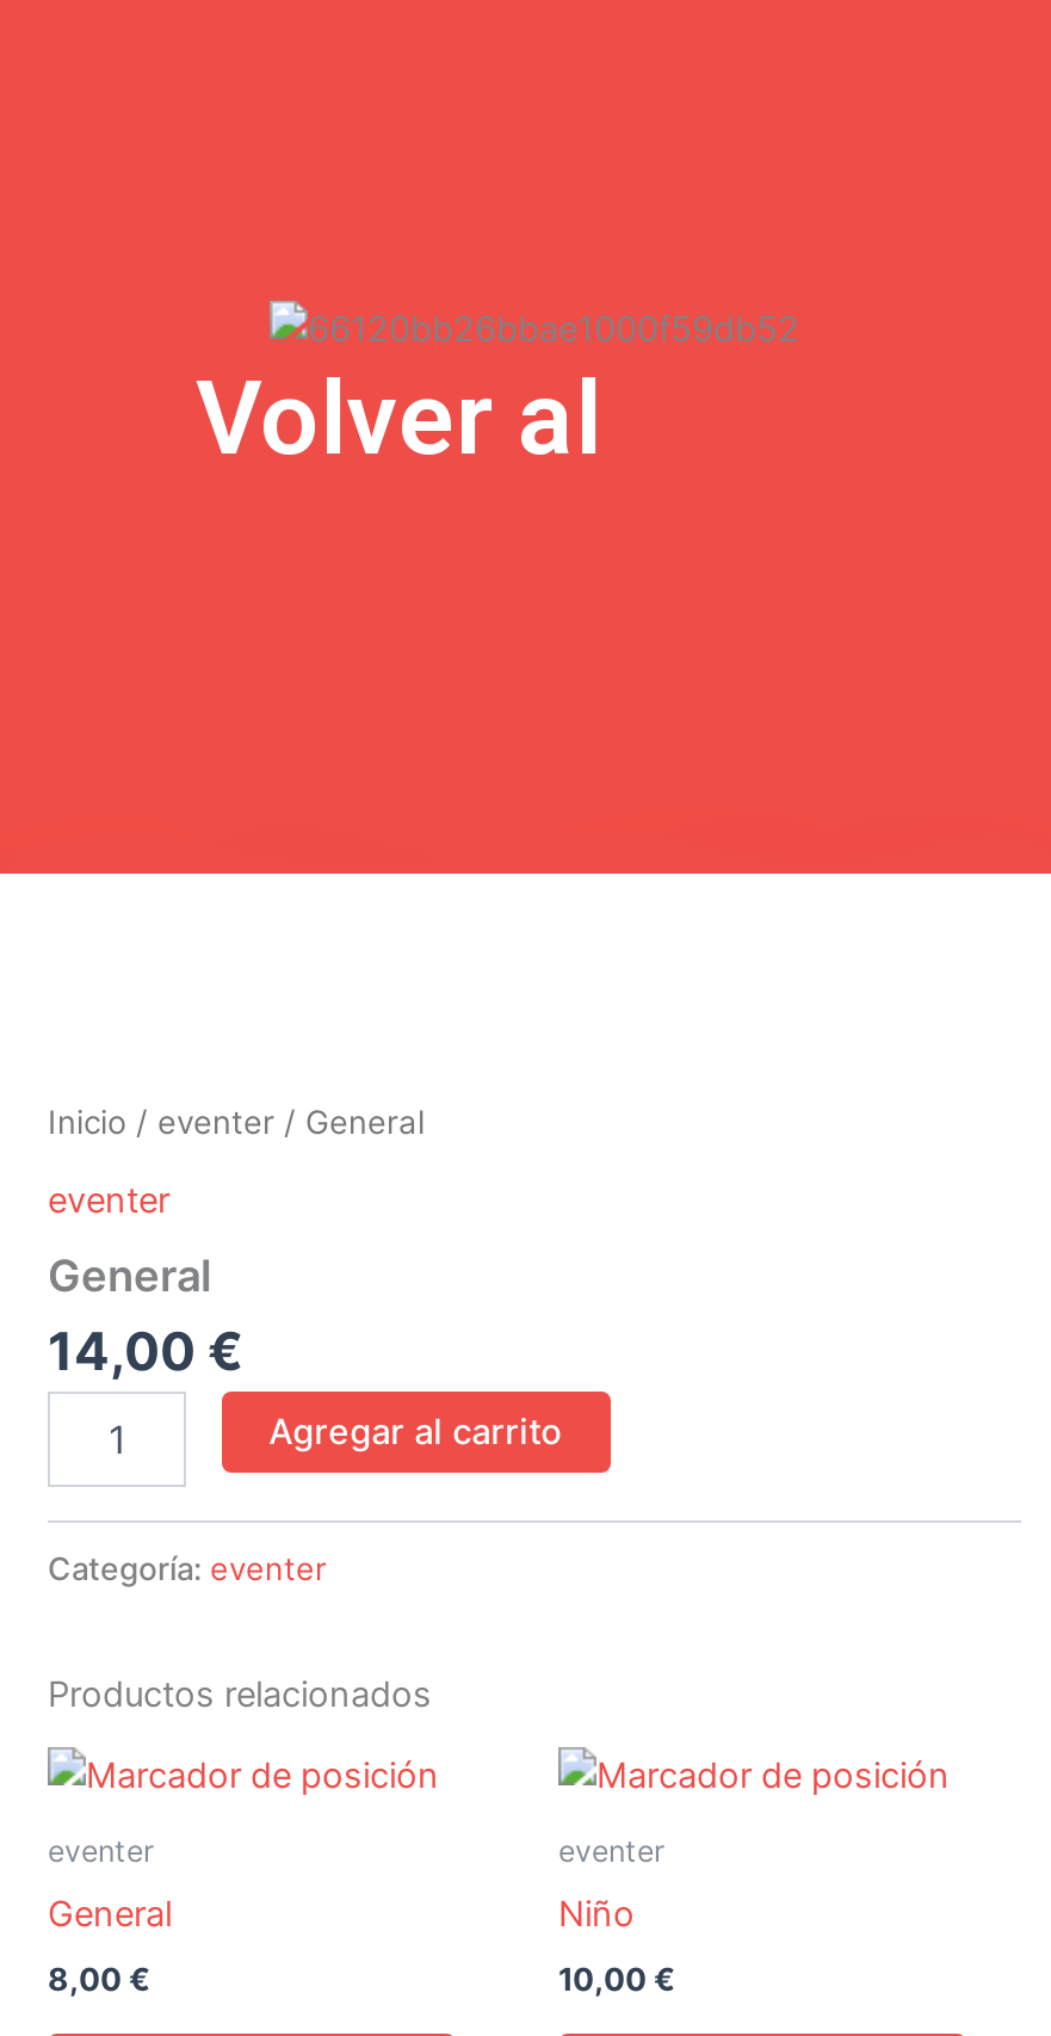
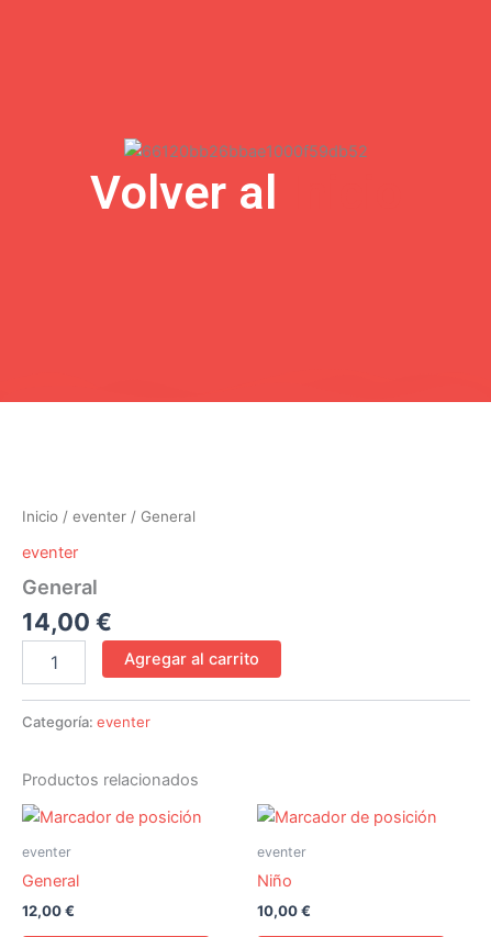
[48,1960,150,1999] 8,00 € -> [22,902,75,920] 12,00 €

